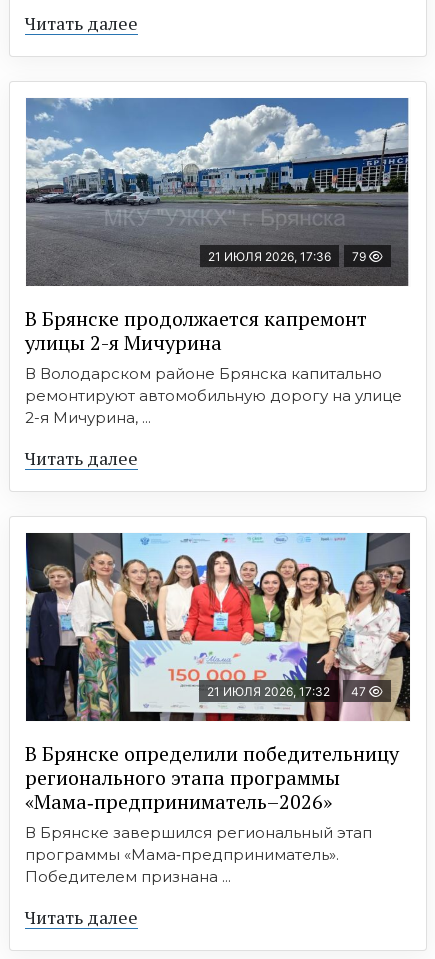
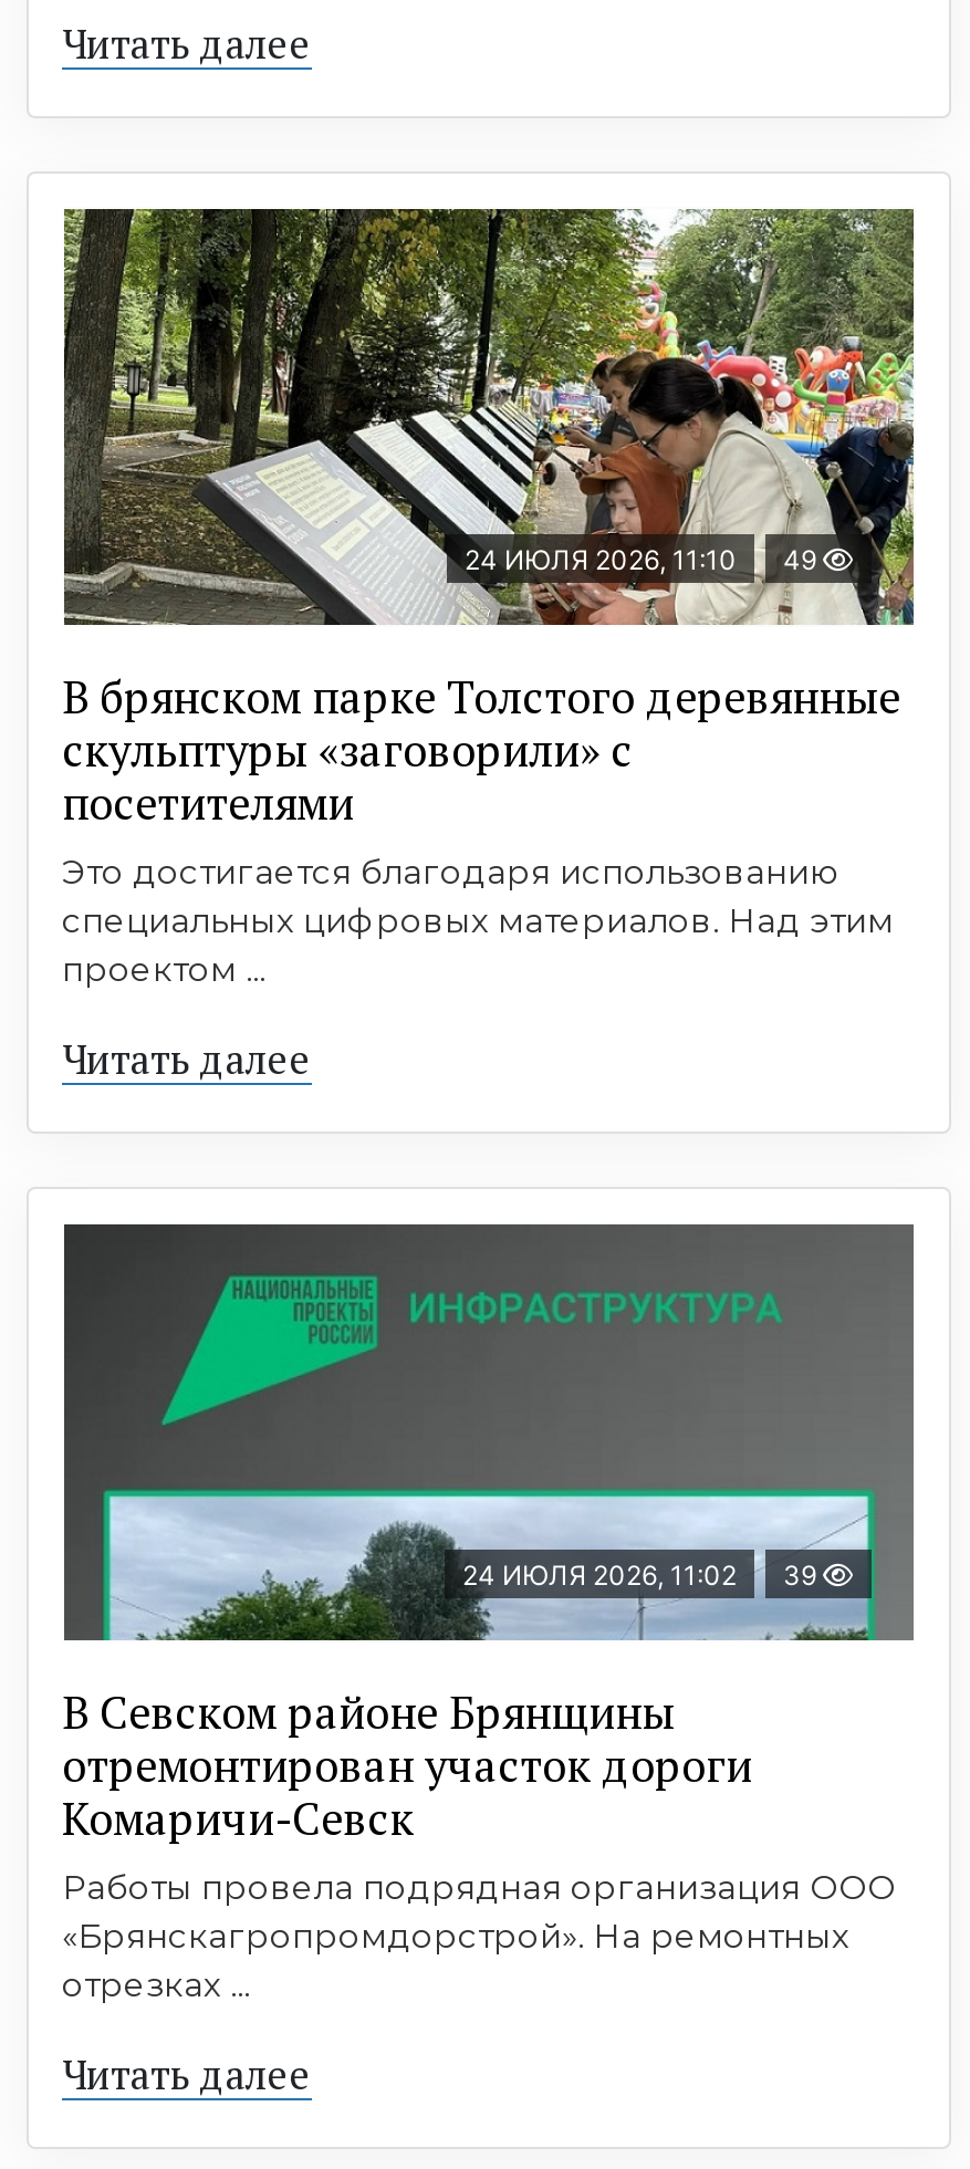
[25,97,410,273] [image] | 21 ИЮЛЯ 2026, 17:36 | 79 -> [62,207,916,627] [image] | 24 ИЮЛЯ 2026, 11:10 | 49
[25,305,402,427] В Брянске продолжается капремонт | улицы 2-я Мичурина | В Володарском районе Брянска капитально | ремонтируют автомобильную дорогу на улице | 2-я Мичурина, ... -> [62,666,900,989] В брянском парке Толстого деревянные | скульптуры «заговорили» с | посетителями | Это достигается благодаря использованию | специальных цифровых материалов. Над этим | проектом ...
[25,532,411,722] [image] | 21 ИЮЛЯ 2026, 17:32 | 47 -> [62,1222,916,1643] [image] | 24 ИЮЛЯ 2026, 11:02 | 39
[25,740,399,886] В Брянске определили победительницу | регионального этапа программы | «Мама‑предприниматель–2026» | В Брянске завершился региональный этап | программы «Мама‑предприниматель». | Победителем признана ... -> [62,1681,896,2004] В Севском районе Брянщины | отремонтирован участок дороги | Комаричи-Севск | Работы провела подрядная организация ООО | «Брянскагропромдорстрой». На ремонтных | отрезках ...

